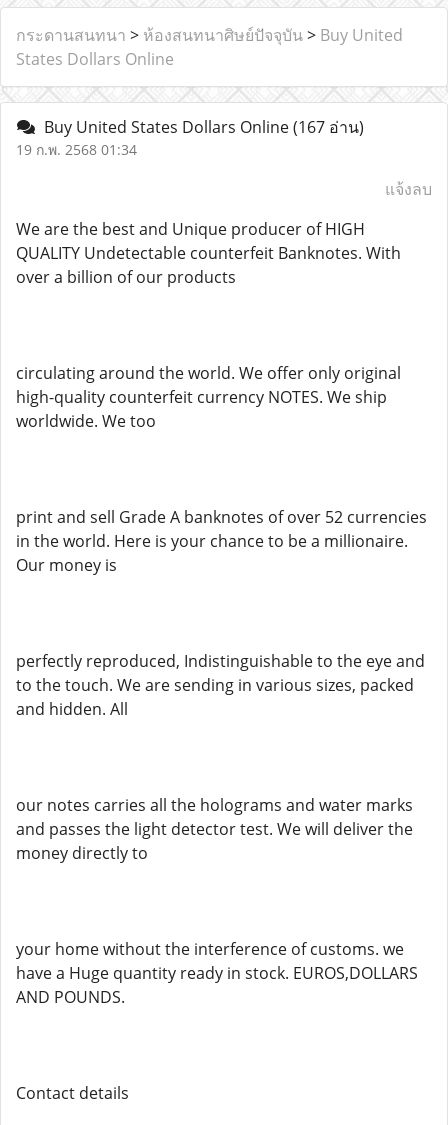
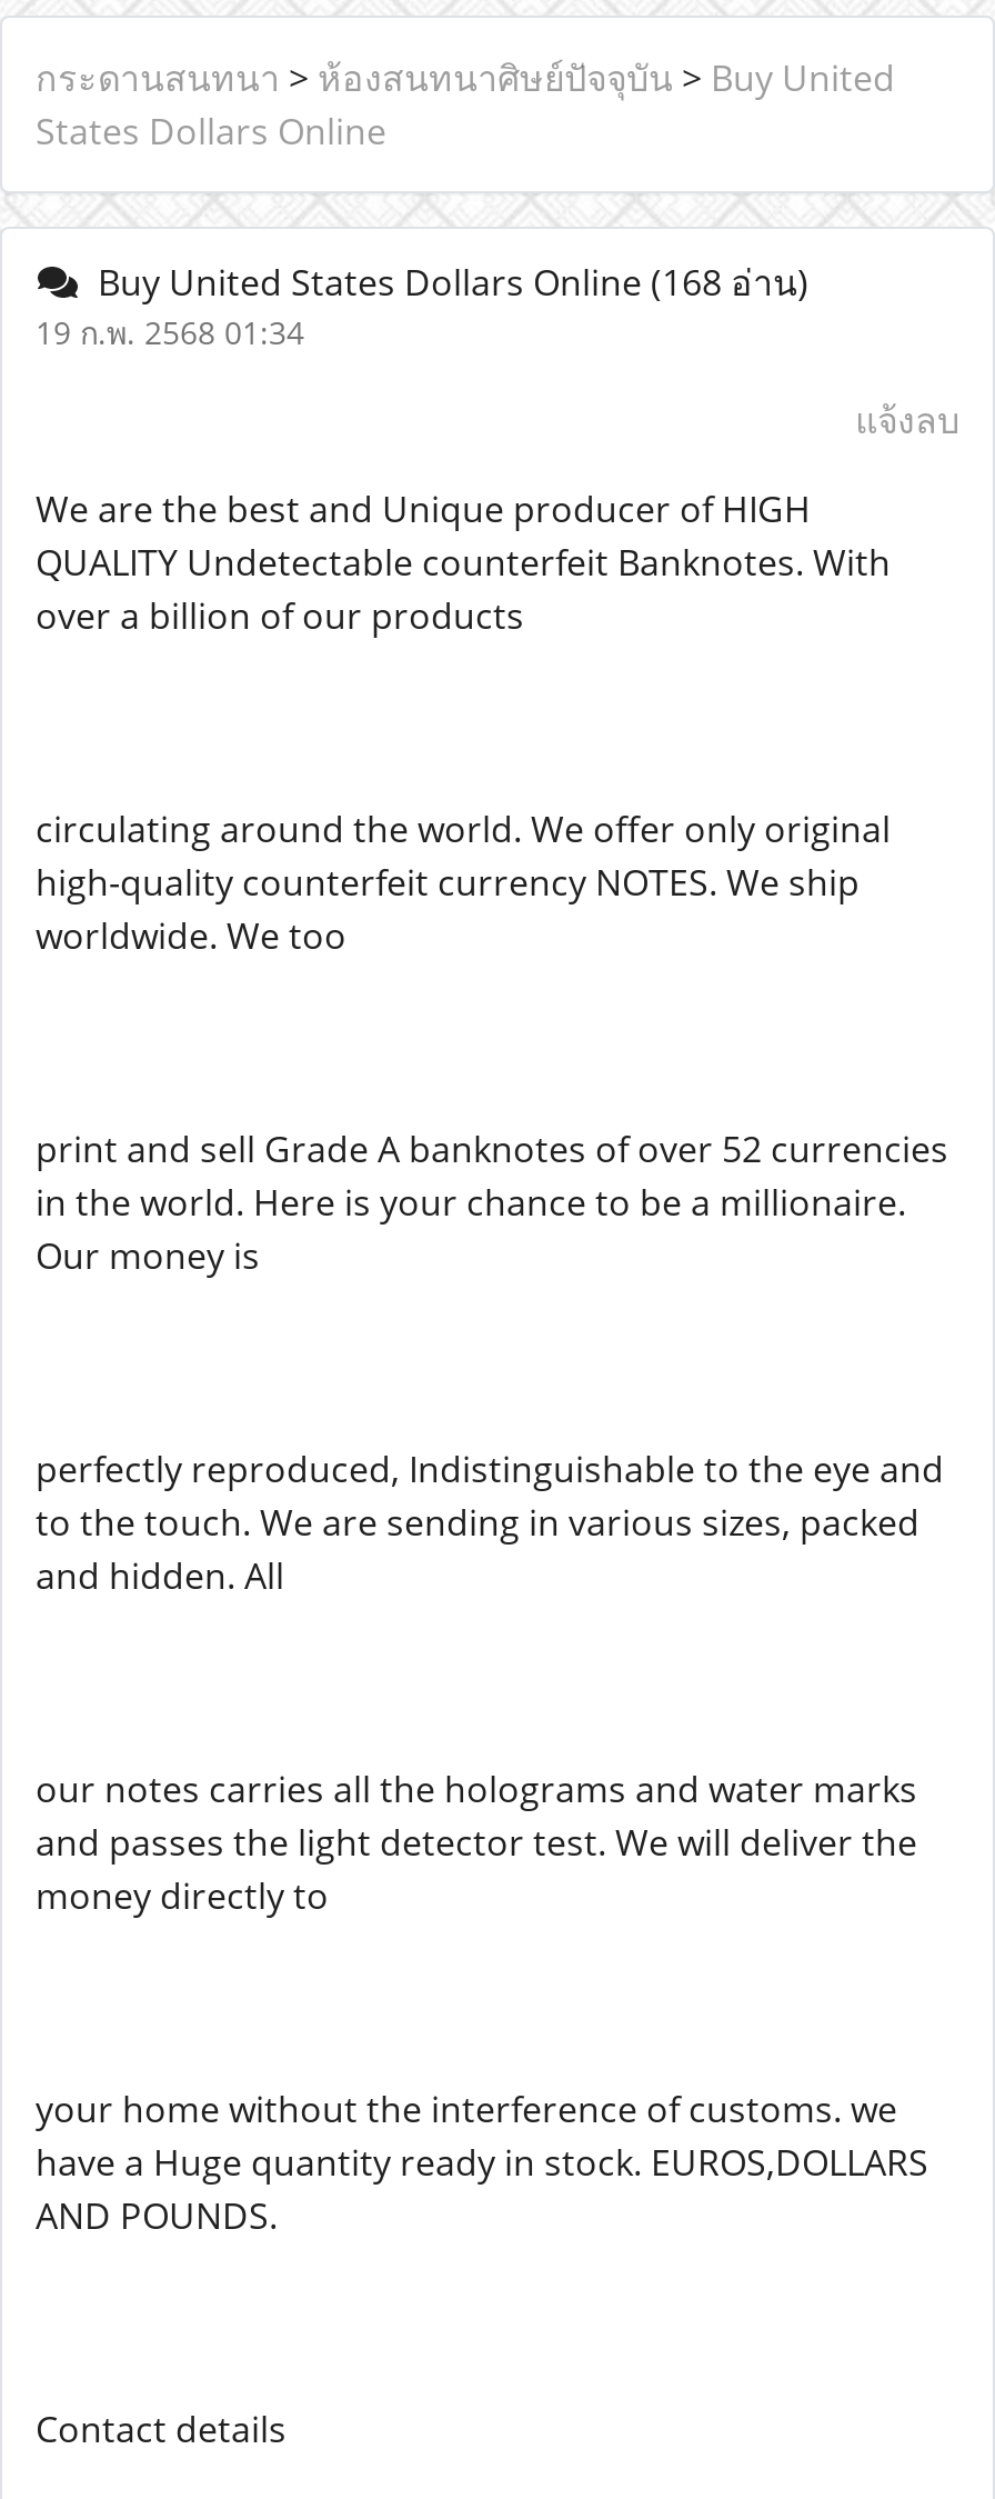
[36,116,364,138] Buy United States Dollars Online (167 อ่าน) -> [80,258,808,307] Buy United States Dollars Online (168 อ่าน)

